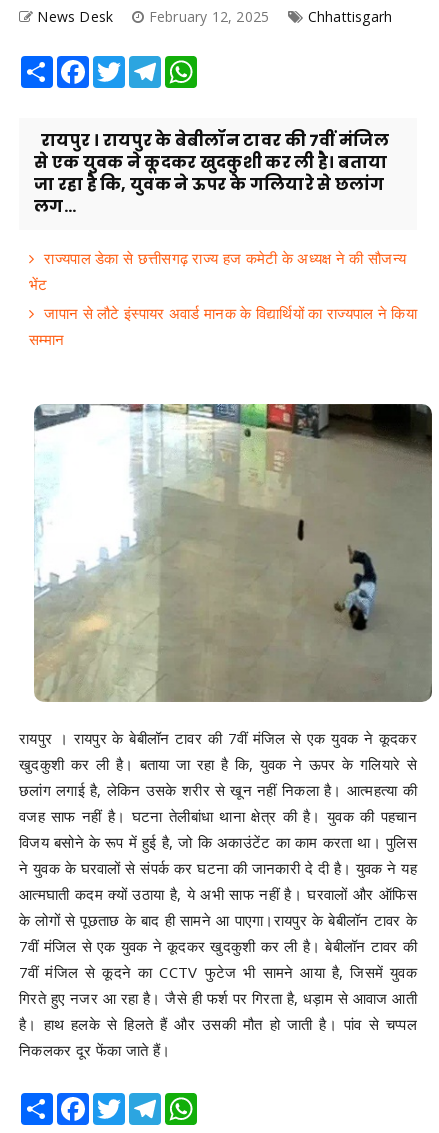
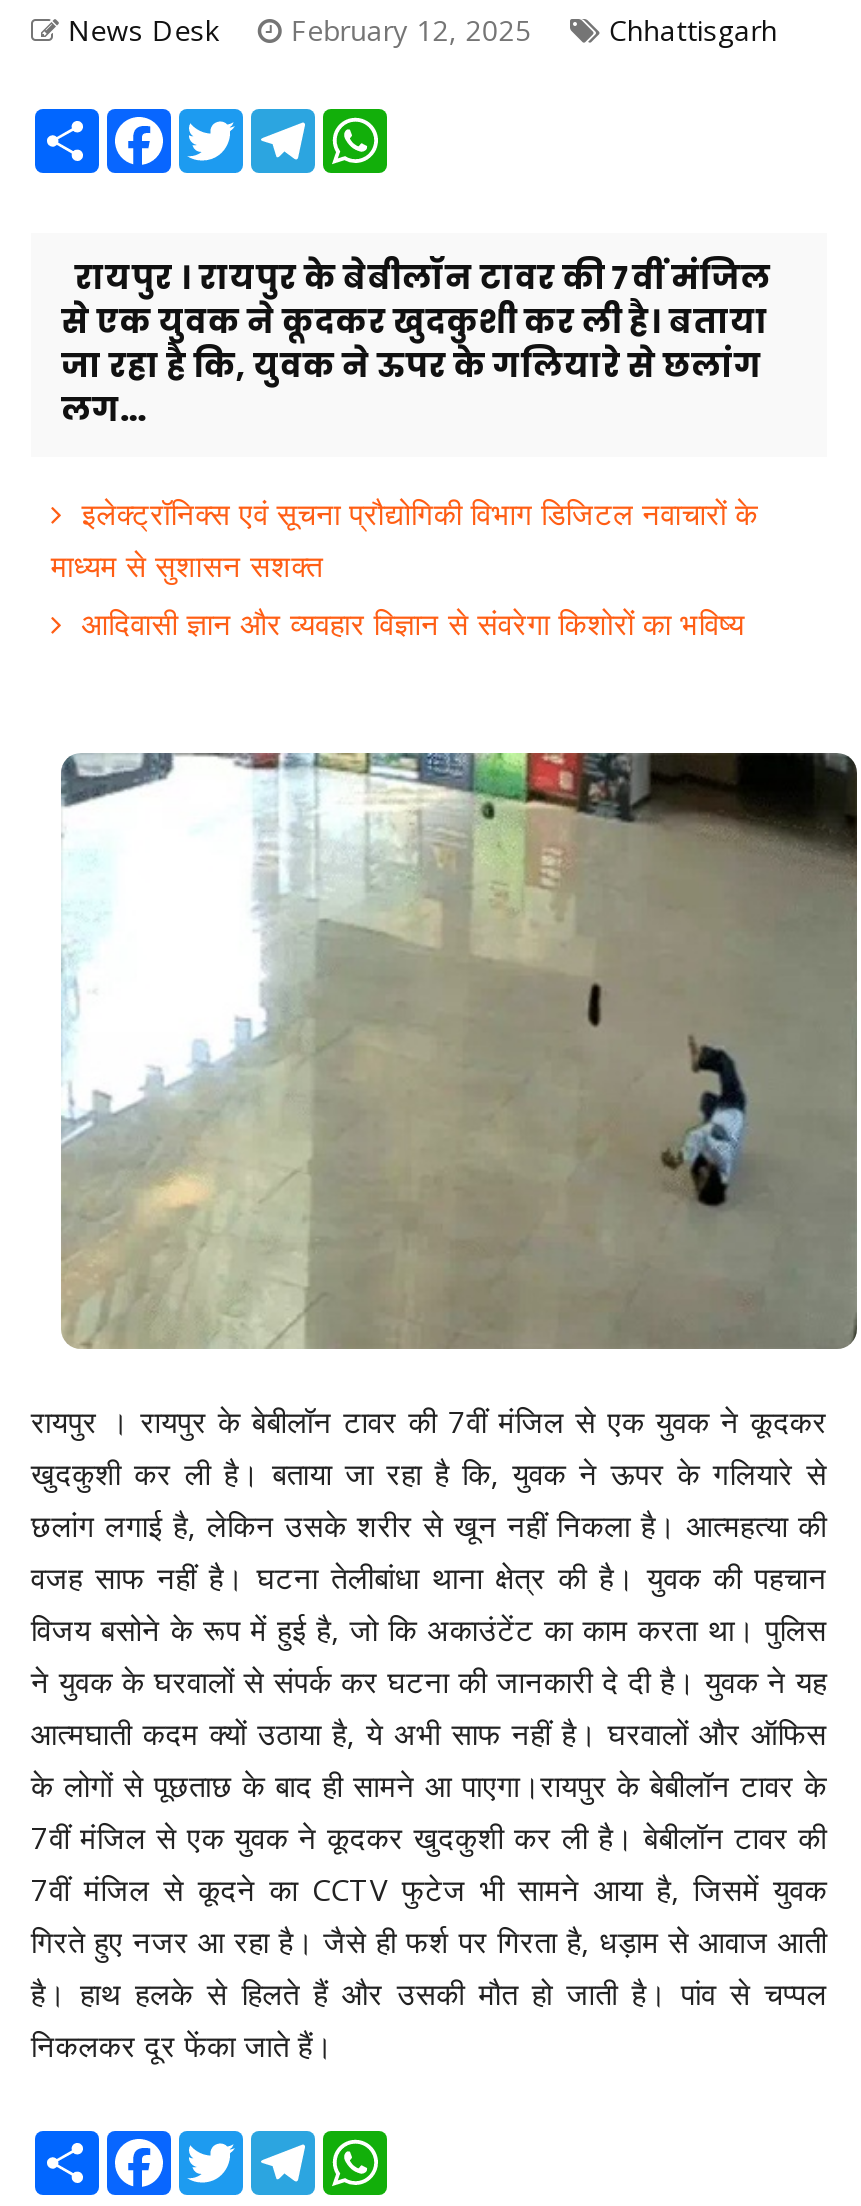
[29,248,417,349] राज्यपाल डेका से छत्तीसगढ़ राज्य हज कमेटी के अध्यक्ष ने की सौजन्य | भेंट | जापान से लौटे इंस्पायर अवार्ड मानक के विद्यार्थियों का राज्यपाल ने किया | सम्मान -> [51,493,758,643] इलेक्ट्रॉनिक्स एवं सूचना प्रौद्योगिकी विभाग डिजिटल नवाचारों के | माध्यम से सुशासन सशक्त | आदिवासी ज्ञान और व्यवहार विज्ञान से संवरेगा किशोरों का भविष्य

